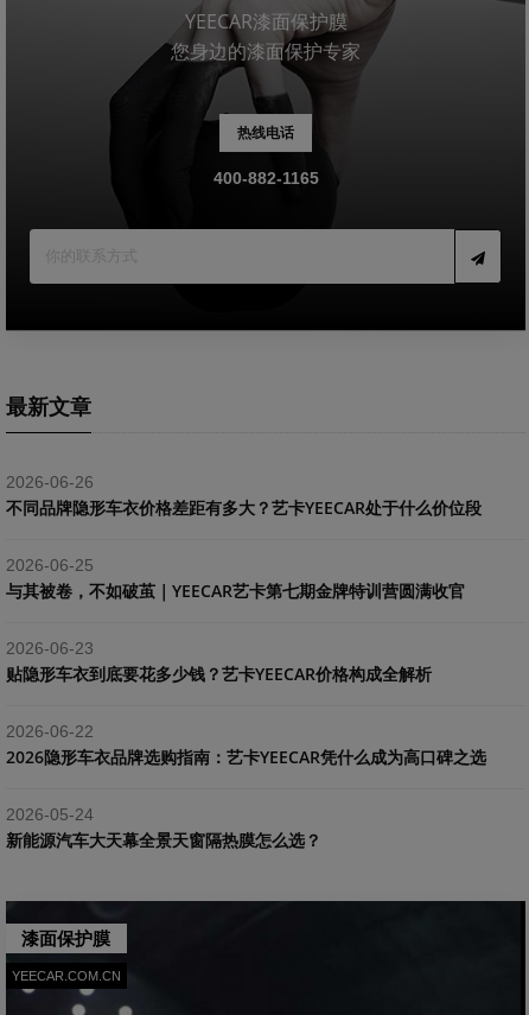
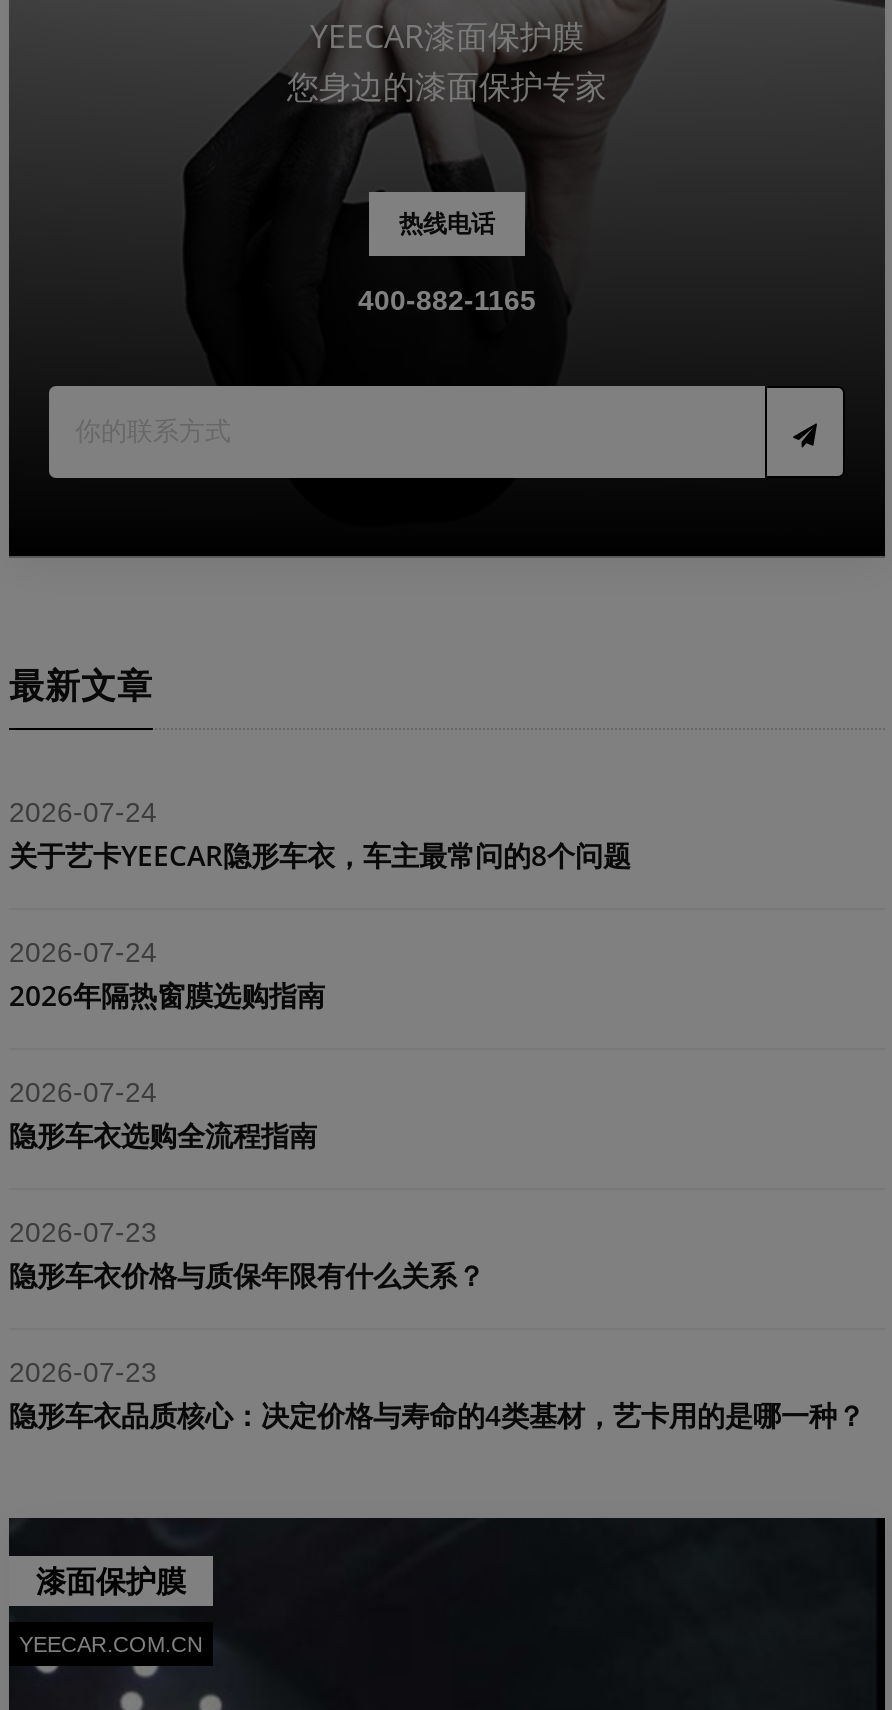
[6,472,482,518] 2026-06-26 | 不同品牌隐形车衣价格差距有多大？艺卡YEECAR处于什么价位段 -> [9,795,631,873] 2026-07-24 | 关于艺卡YEECAR隐形车衣，车主最常问的8个问题
[6,555,465,601] 2026-06-25 | 与其被卷，不如破茧｜YEECAR艺卡第七期金牌特训营圆满收官 -> [9,935,325,1013] 2026-07-24 | 2026年隔热窗膜选购指南
[6,638,432,684] 2026-06-23 | 贴隐形车衣到底要花多少钱？艺卡YEECAR价格构成全解析 -> [9,1075,317,1153] 2026-07-24 | 隐形车衣选购全流程指南
[6,721,486,767] 2026-06-22 | 2026隐形车衣品牌选购指南：艺卡YEECAR凭什么成为高口碑之选 -> [9,1215,485,1293] 2026-07-23 | 隐形车衣价格与质保年限有什么关系？
[6,804,321,851] 2026-05-24 | 新能源汽车大天幕全景天窗隔热膜怎么选？ -> [9,1355,865,1433] 2026-07-23 | 隐形车衣品质核心：决定价格与寿命的4类基材，艺卡用的是哪一种？

